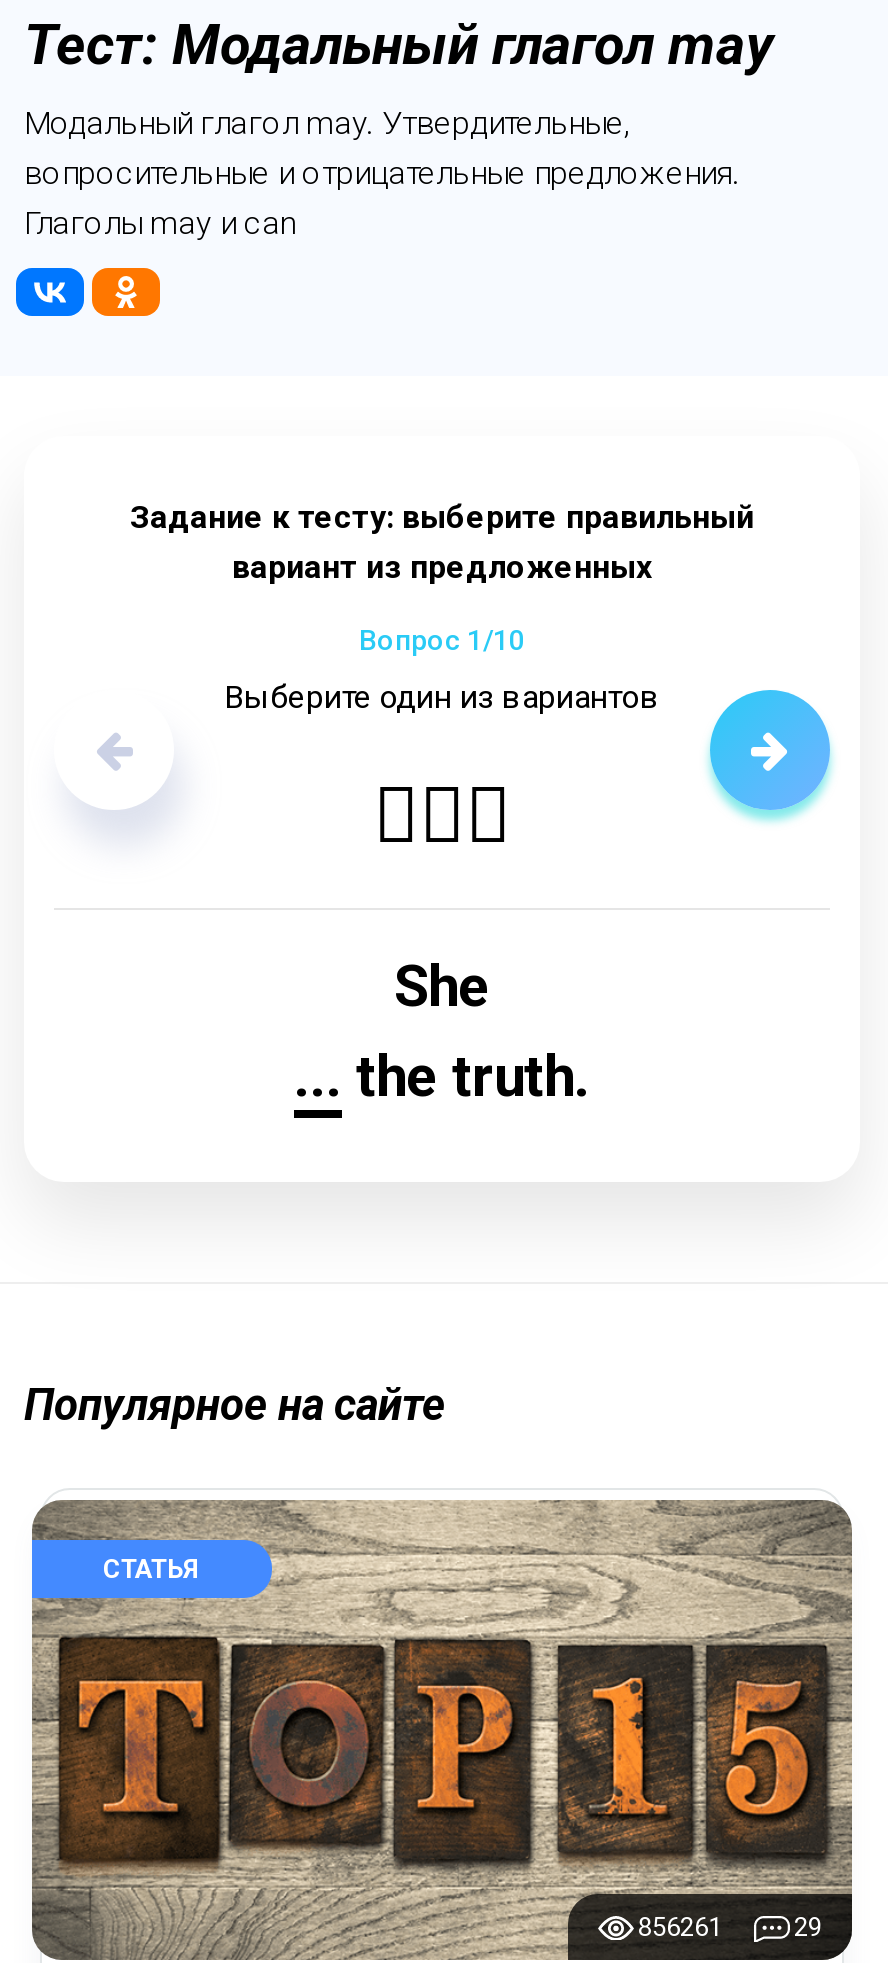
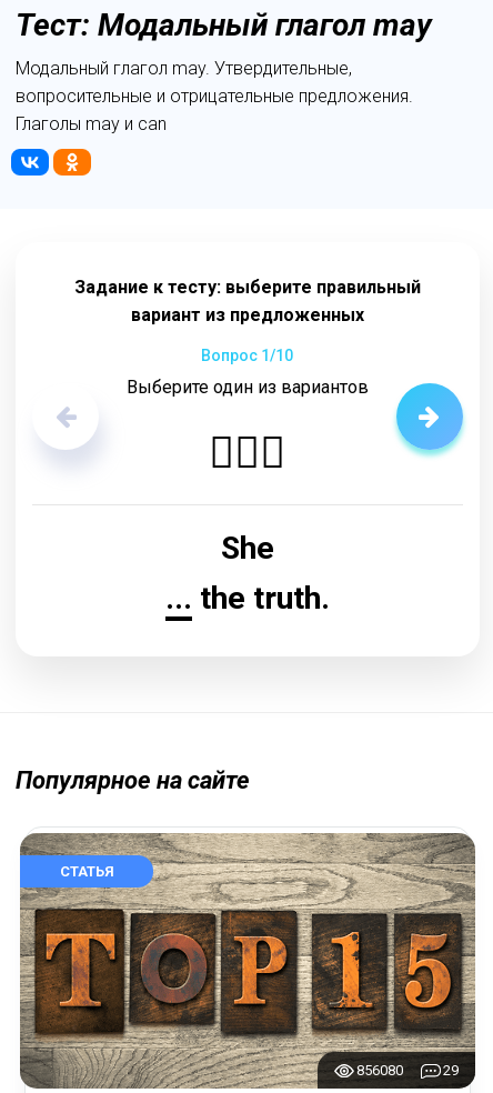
[638,1912,722,1942] 856261 -> [356,1062,403,1079] 856080

